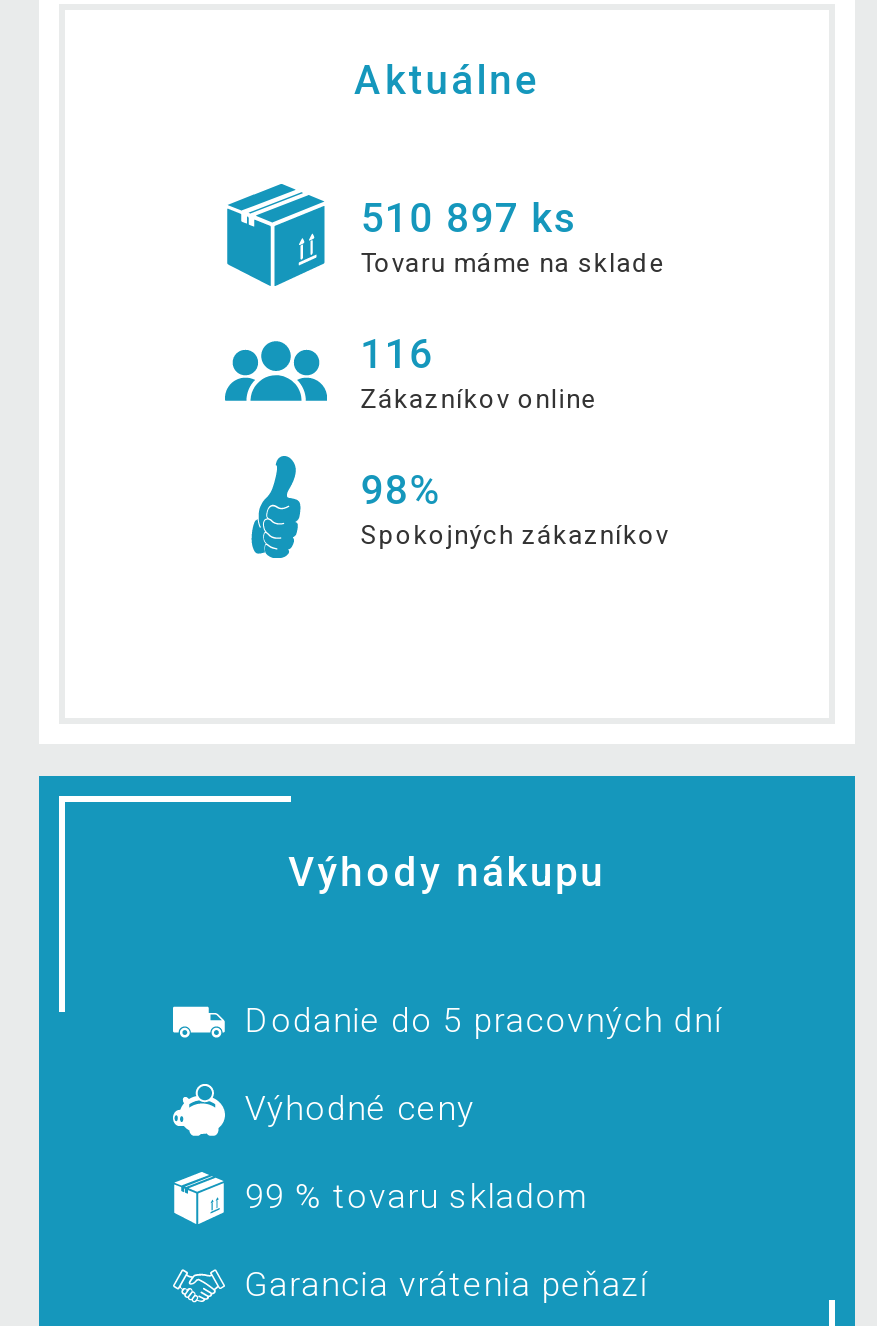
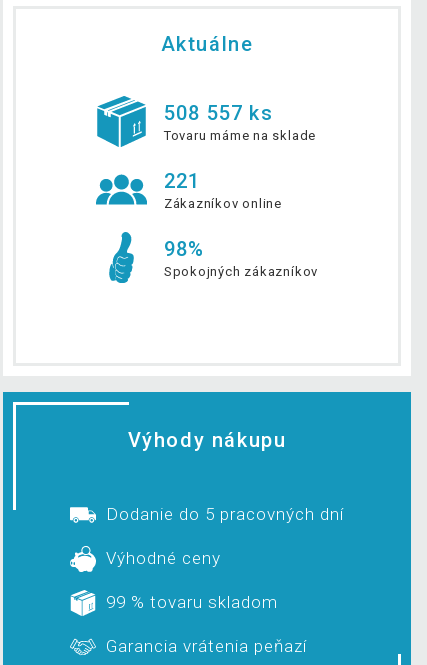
[361,194,579,242] 510 897 ks -> [164,101,273,125] 508 557 ks
[361,330,434,378] 116 -> [164,169,200,193] 221

